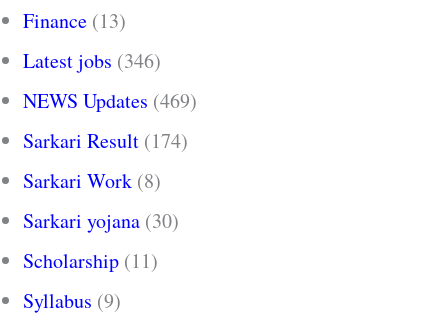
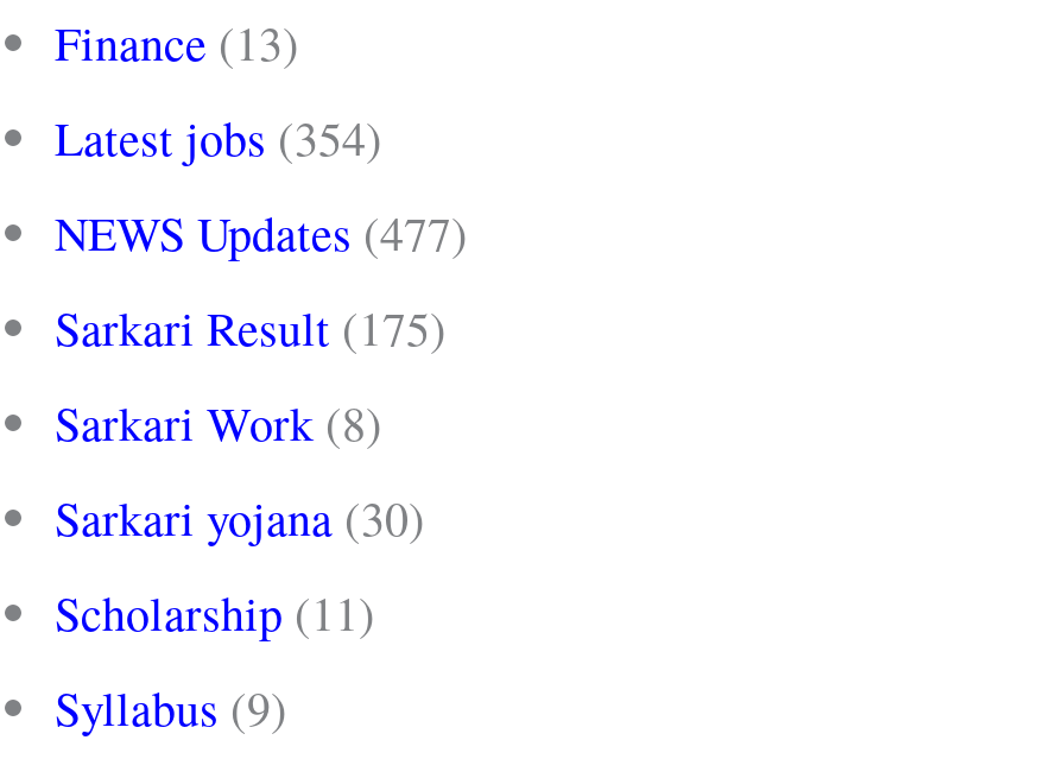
[23,47,161,74] Latest jobs (346) -> [55,107,382,171] Latest jobs (354)
[23,87,197,114] NEWS Updates (469) -> [55,202,468,266] NEWS Updates (477)
[23,127,188,154] Sarkari Result (174) -> [55,297,447,361] Sarkari Result (175)

